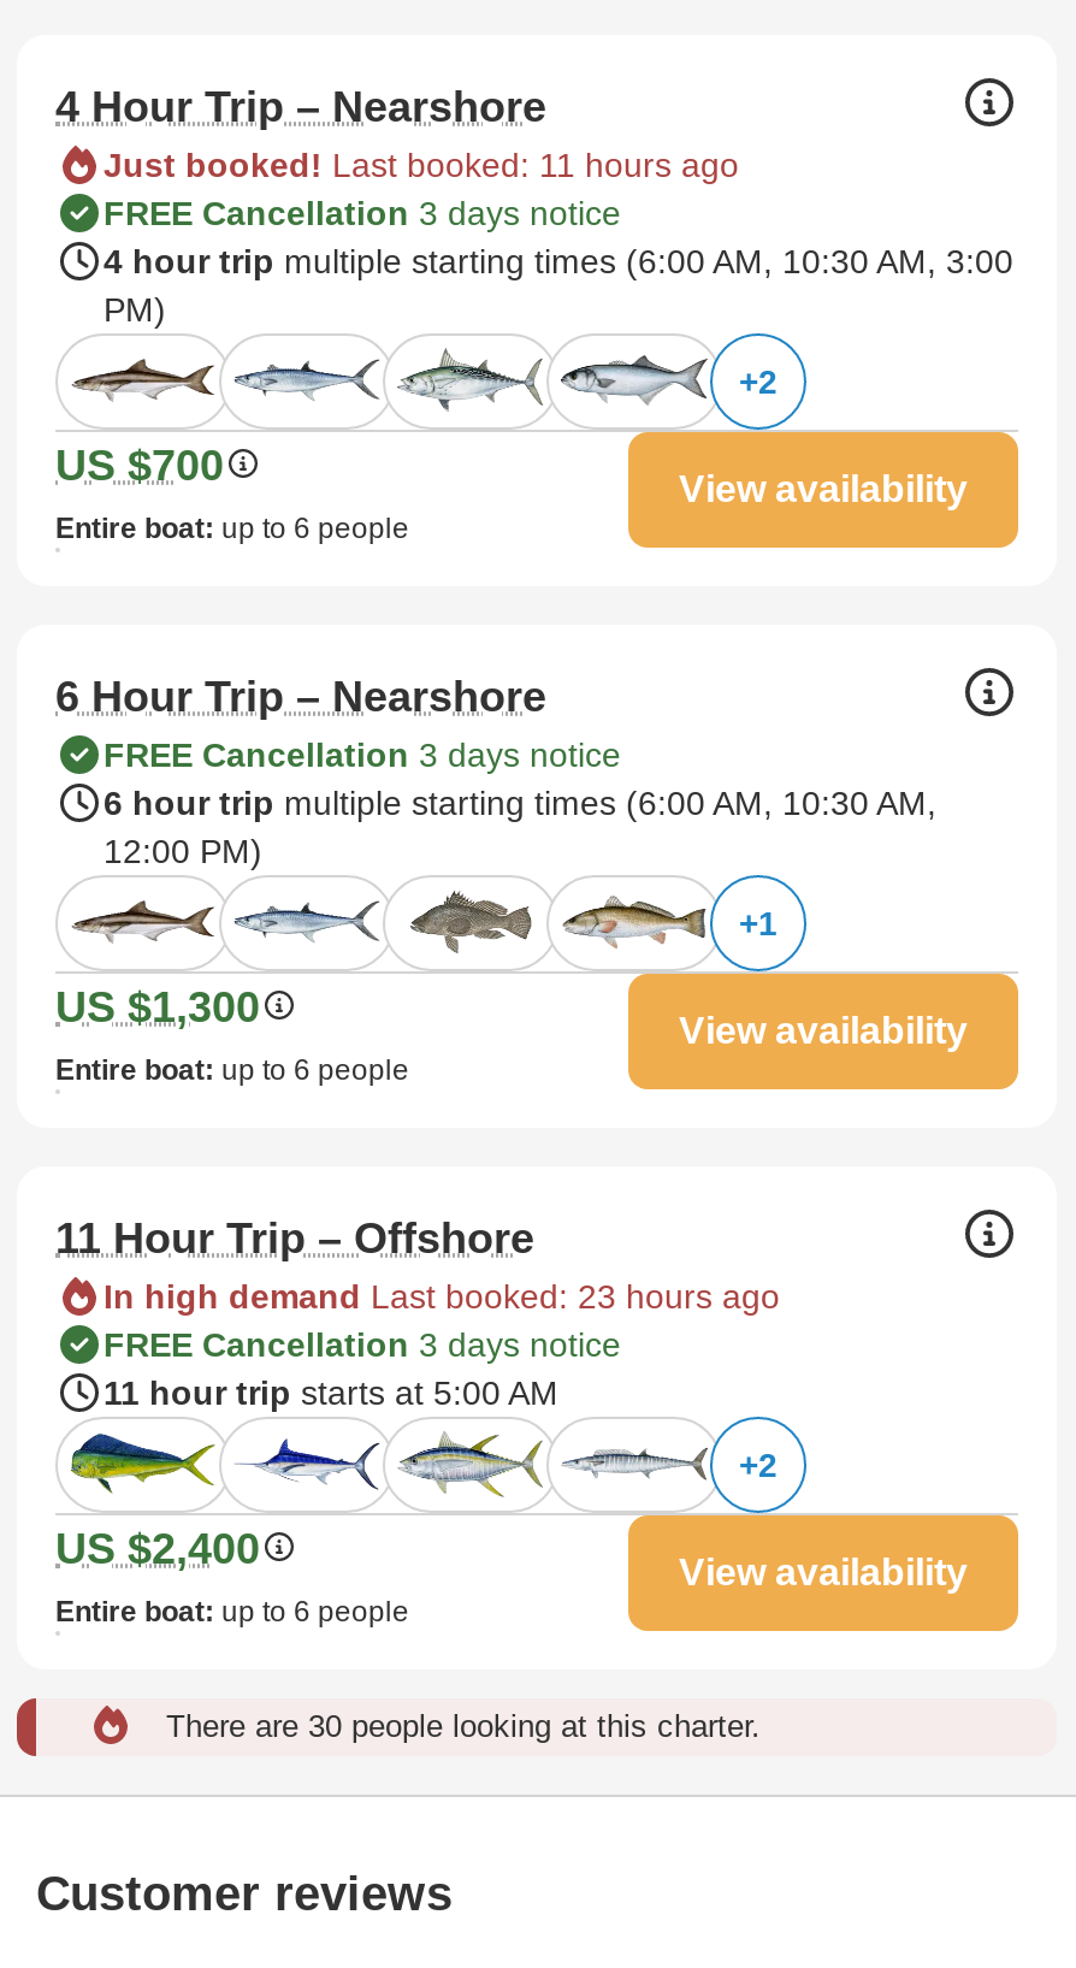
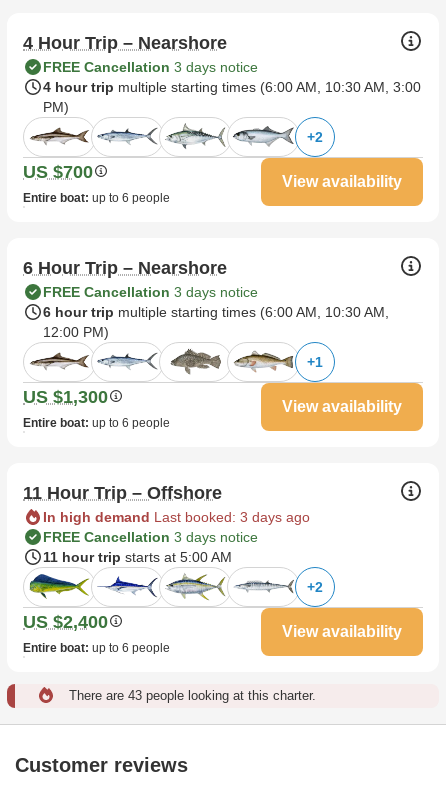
[104,145,739,183] Just booked! Last booked: 11 hours ago -> none
[104,1276,780,1315] In high demand Last booked: 23 hours ago -> [43,509,310,525] In high demand Last booked: 3 days ago
[166,1707,761,1743] There are 30 people looking at this charter. -> [69,688,316,703] There are 43 people looking at this charter.

